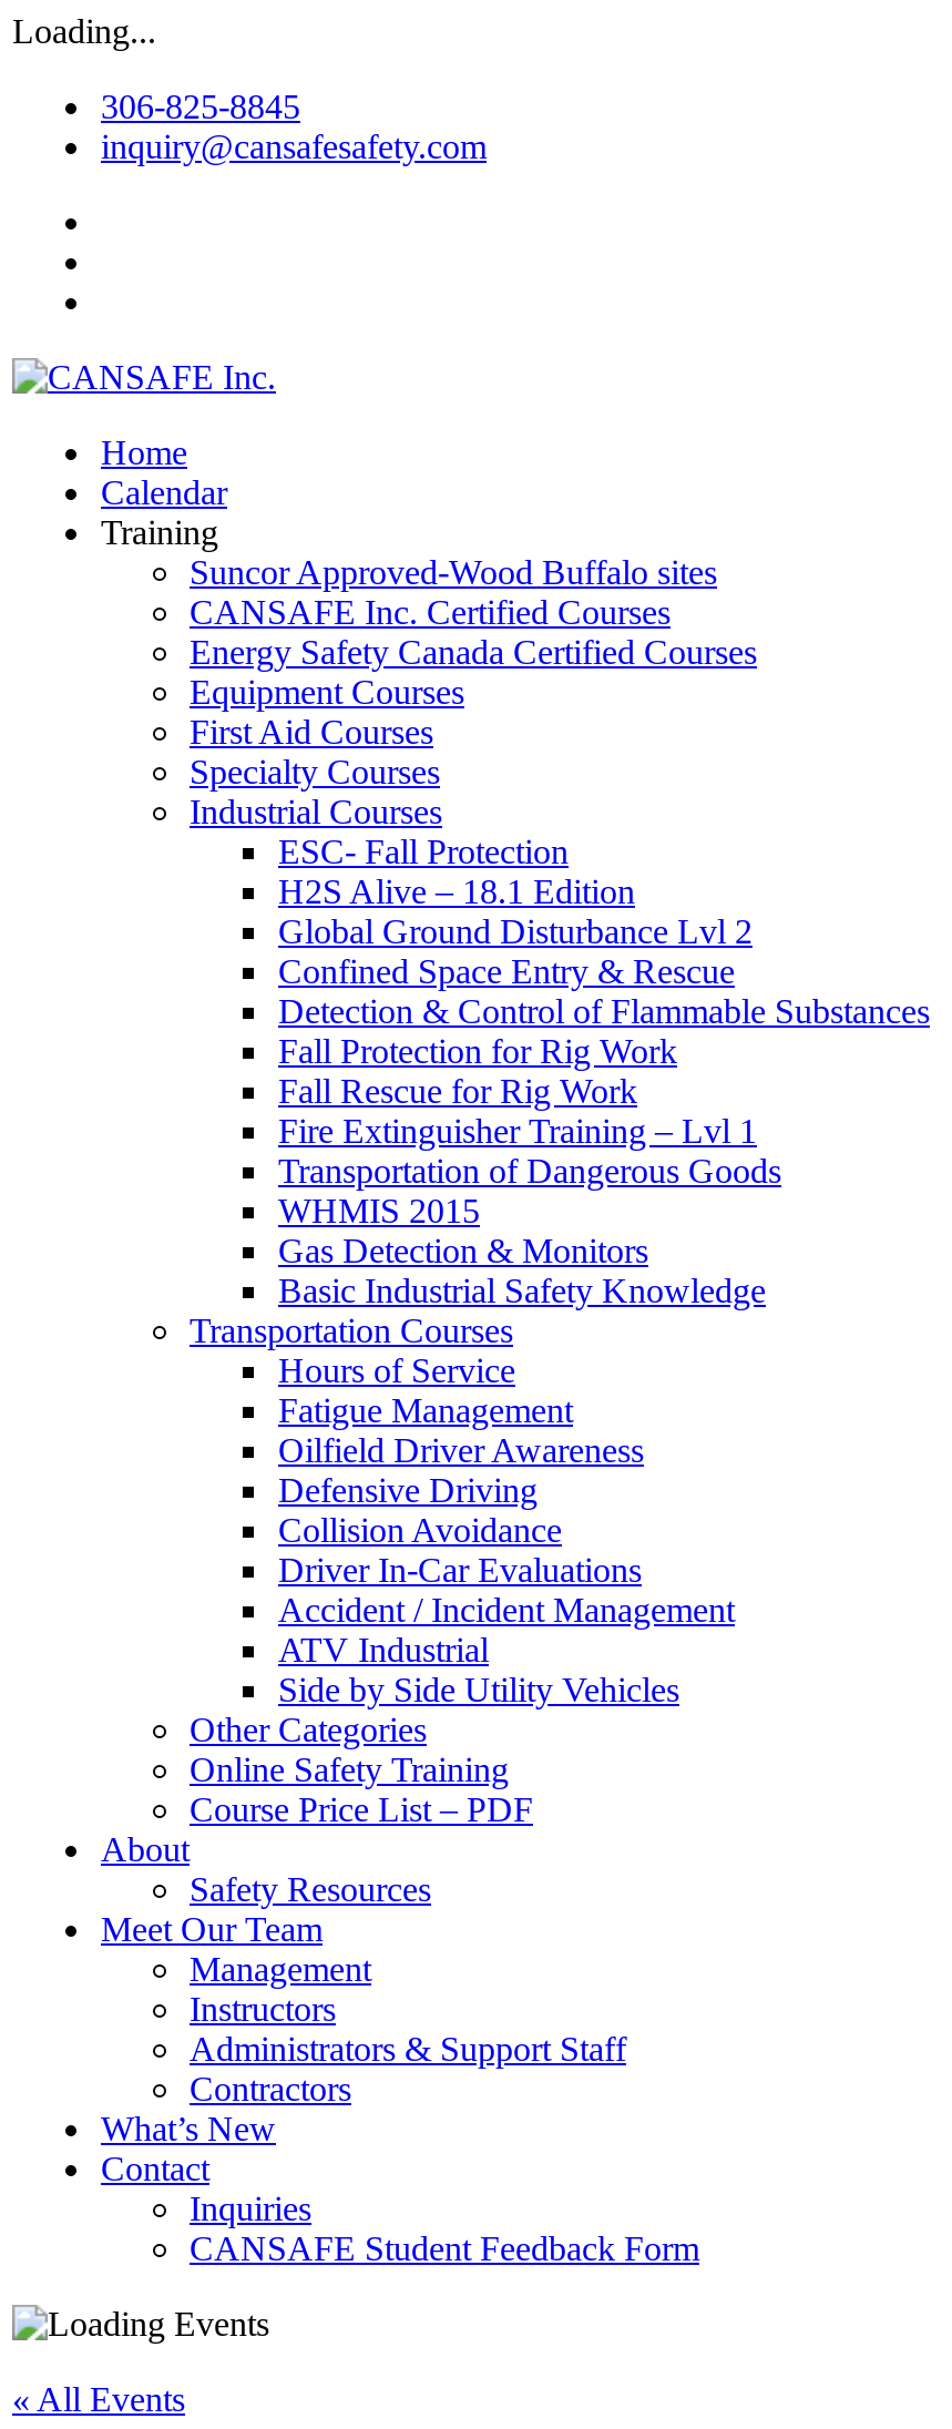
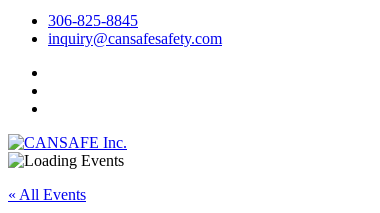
[12,12,156,50] Loading... -> none
[101,433,930,2267] Home | Calendar | Training | Suncor Approved-Wood Buffalo sites | CANSAFE Inc. Certified Courses | Energy Safety Canada Certified Courses | Equipment Courses | First Aid Courses | Specialty Courses | Industrial Courses | ESC- Fall Protection | H2S Alive – 18.1 Edition | Global Ground Disturbance Lvl 2 | Confined Space Entry & Rescue | Detection & Control of Flammable Substances | Fall Protection for Rig Work | Fall Rescue for Rig Work | Fire Extinguisher Training – Lvl 1 | Transportation of Dangerous Goods | WHMIS 2015 | Gas Detection & Monitors | Basic Industrial Safety Knowledge | Transportation Courses | Hours of Service | Fatigue Management | Oilfield Driver Awareness | Defensive Driving | Collision Avoidance | Driver In-Car Evaluations | Accident / Incident Management | ATV Industrial | Side by Side Utility Vehicles | Other Categories | Online Safety Training | Course Price List – PDF | About | Safety Resources | Meet Our Team | Management | Instructors | Administrators & Support Staff | Contractors | What’s New | Contact | Inquiries | CANSAFE Student Feedback Form -> none

